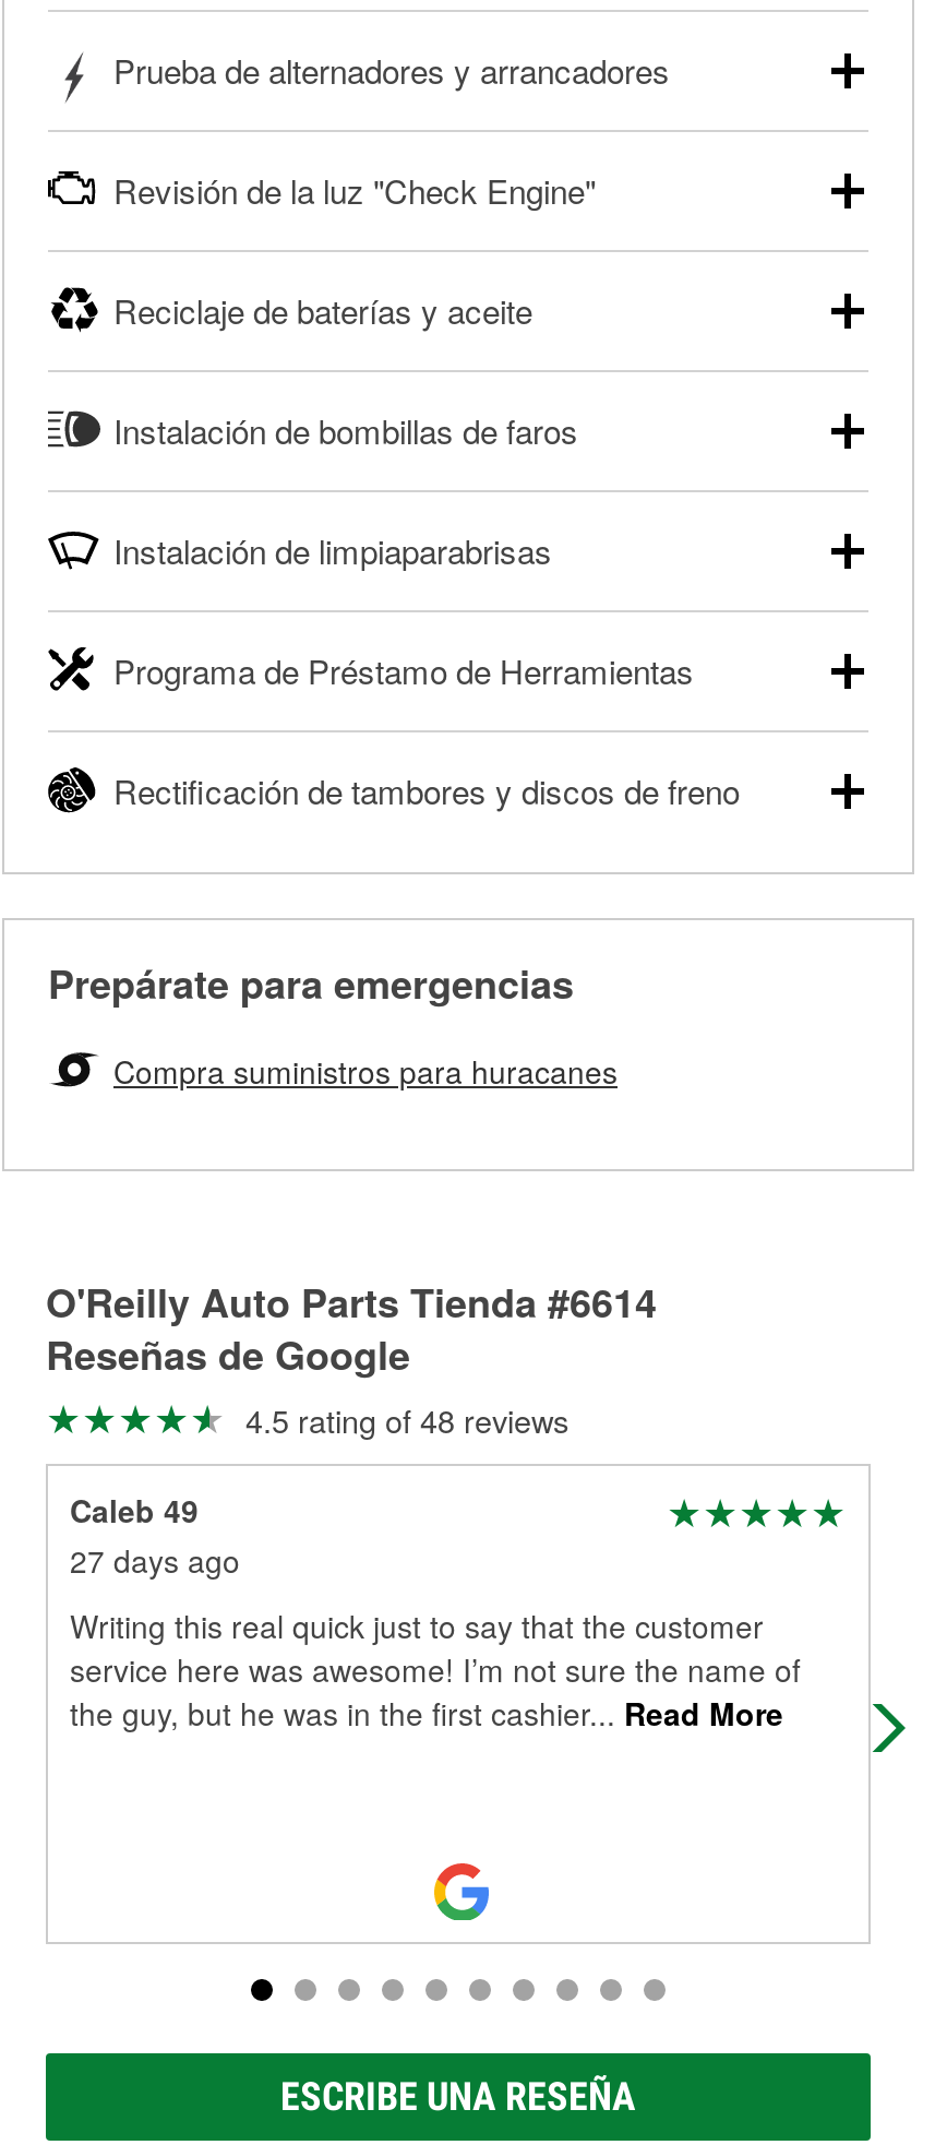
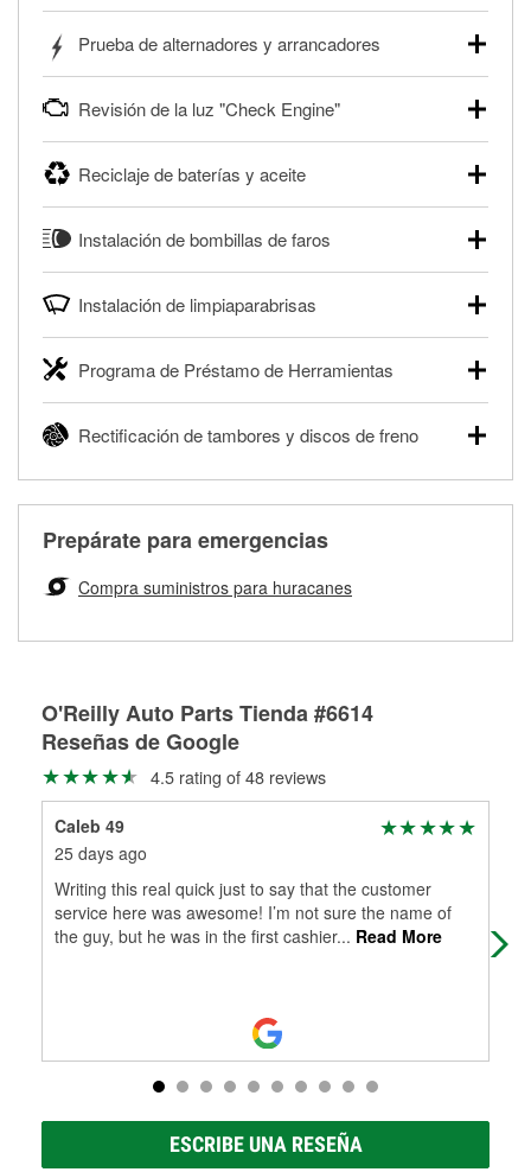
[70,1538,240,1582] 27 days ago -> [55,841,147,865] 25 days ago

